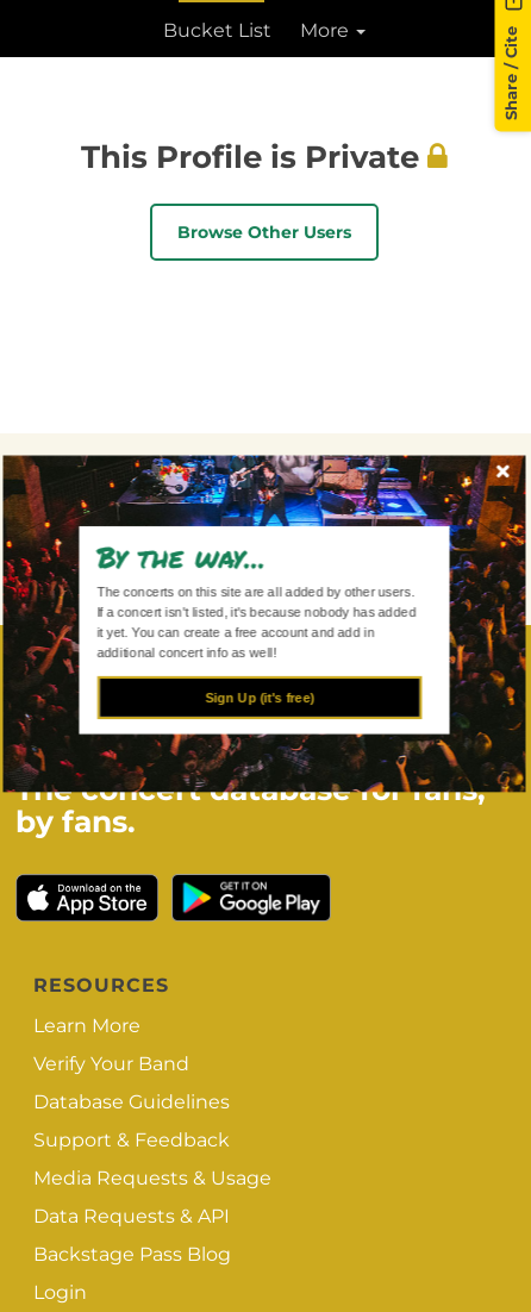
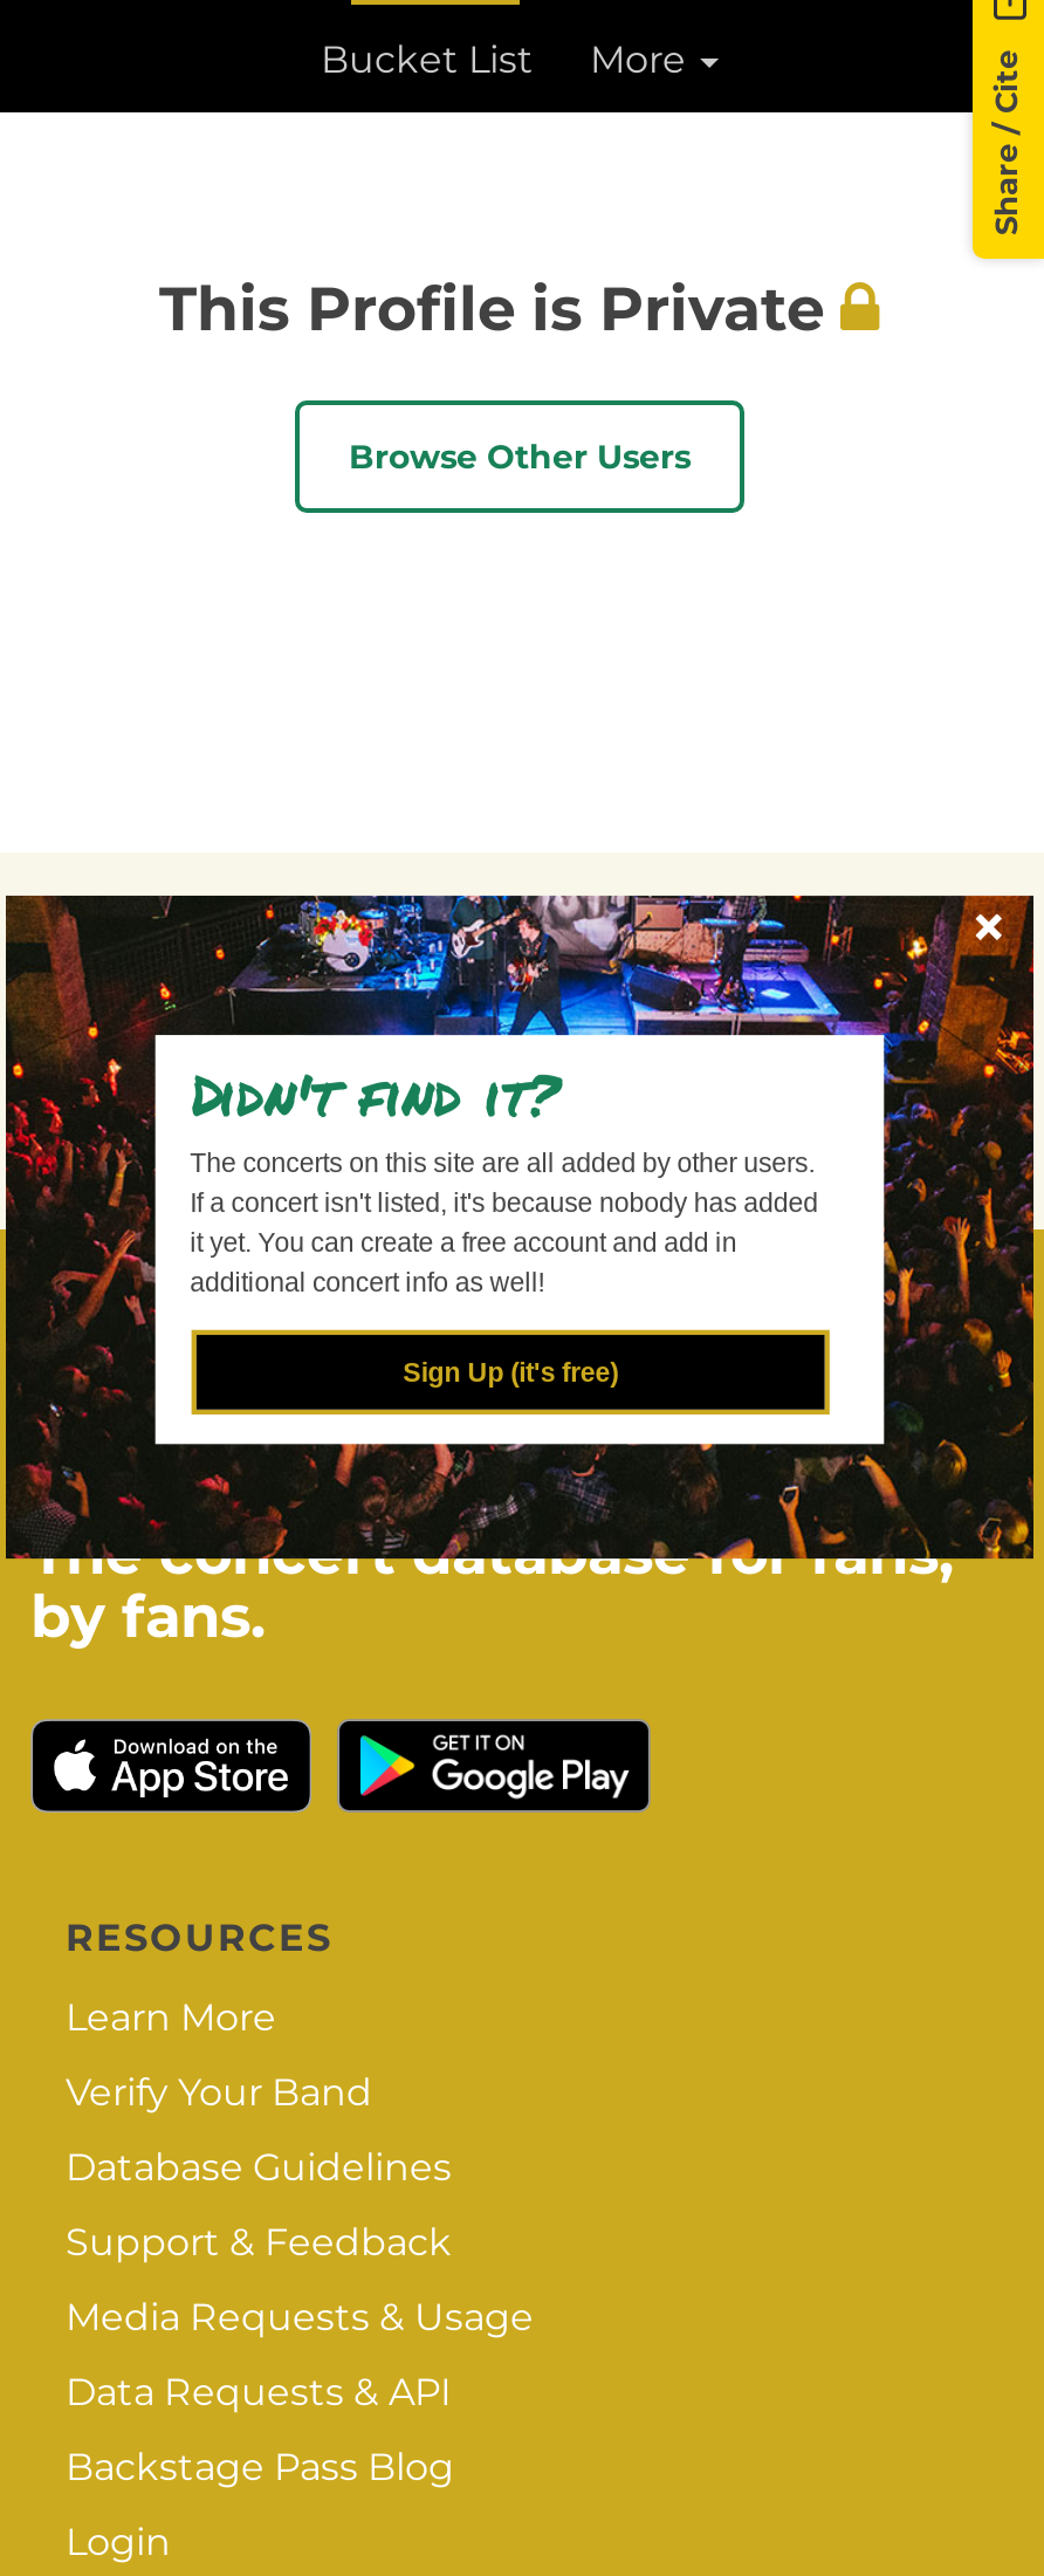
[97,535,265,577] By the way... -> [191,1053,559,1134] Didn't find it?

